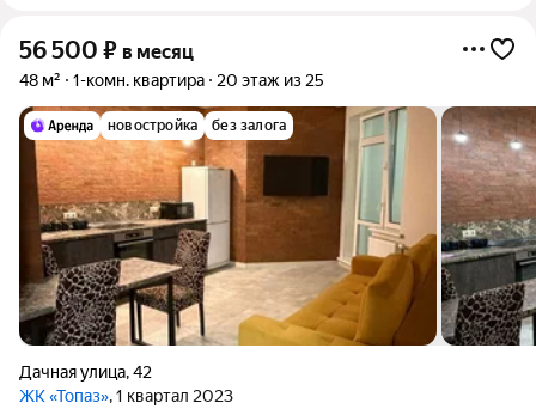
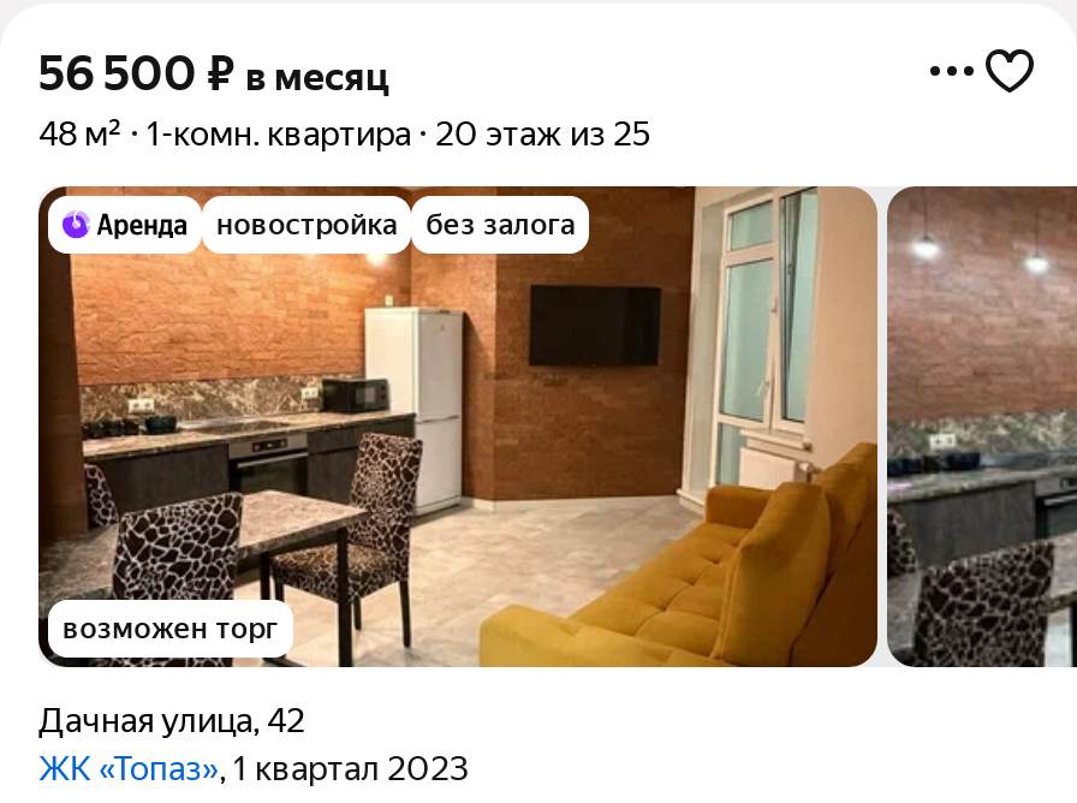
none -> [63,612,278,646] возможен торг

